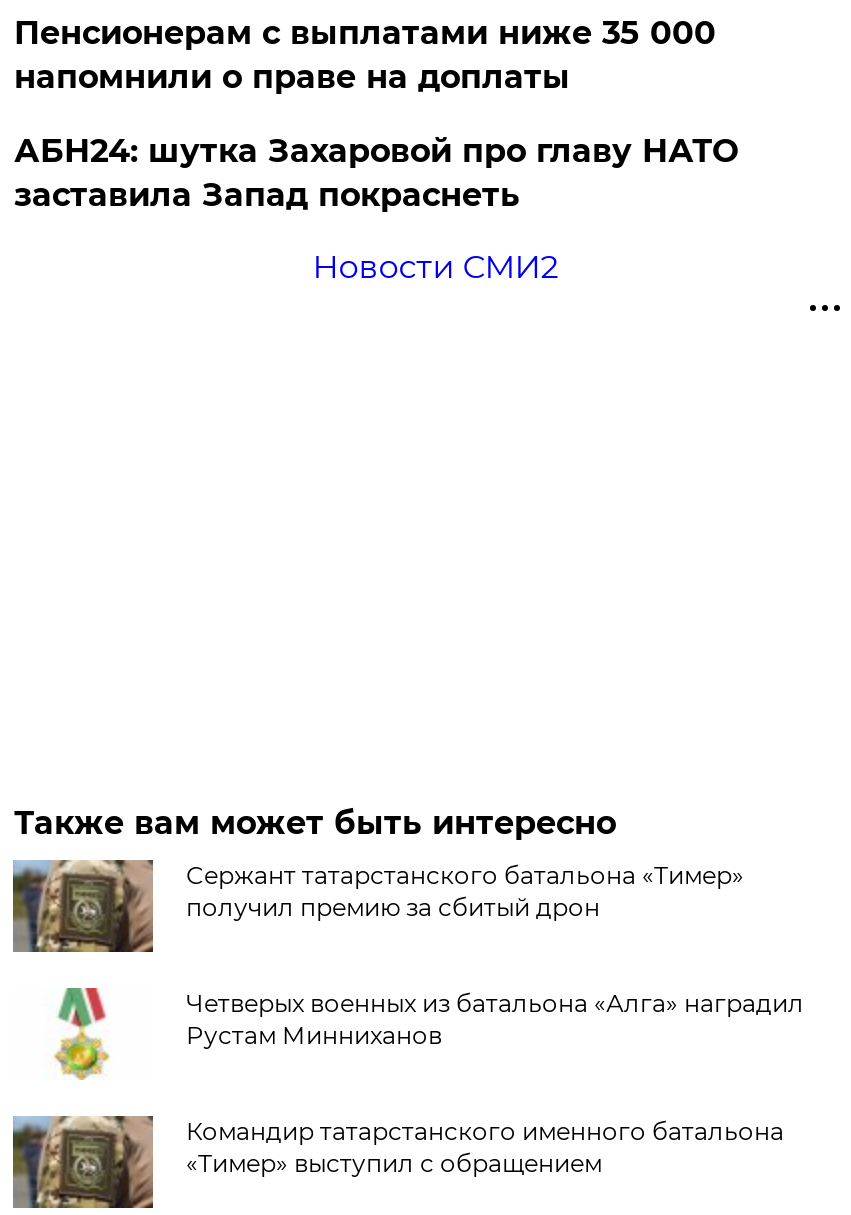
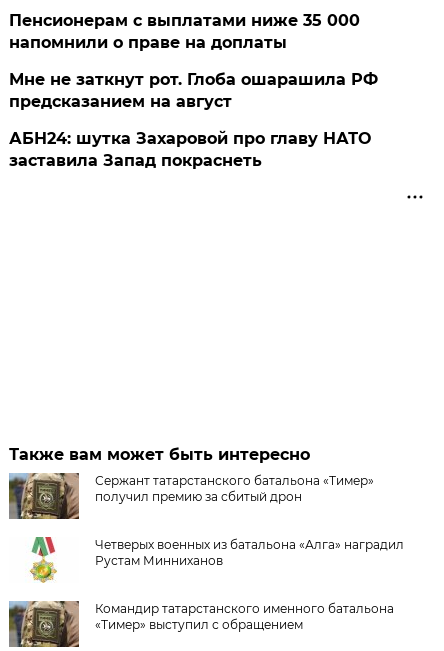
none -> [9,70,378,111] Мне не заткнут рот. Глоба ошарашила РФ | предсказанием на август
moved [14,132,738,214] -> [9,129,371,170]: АБН24: шутка Захаровой про главу НАТО | заставила Запад покраснеть
[312,248,558,286] Новости СМИ2 -> none

